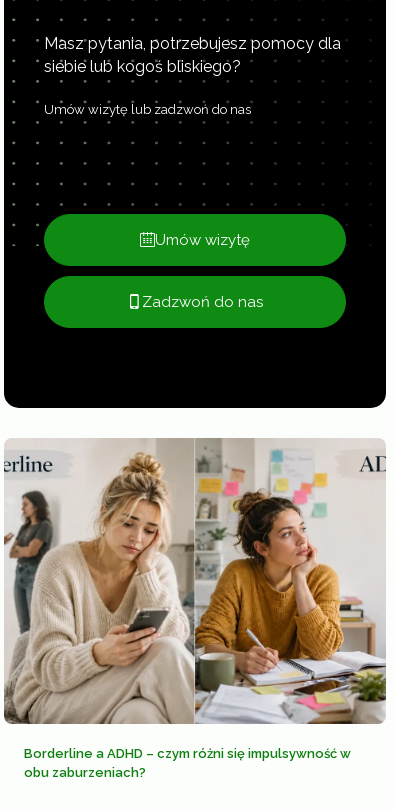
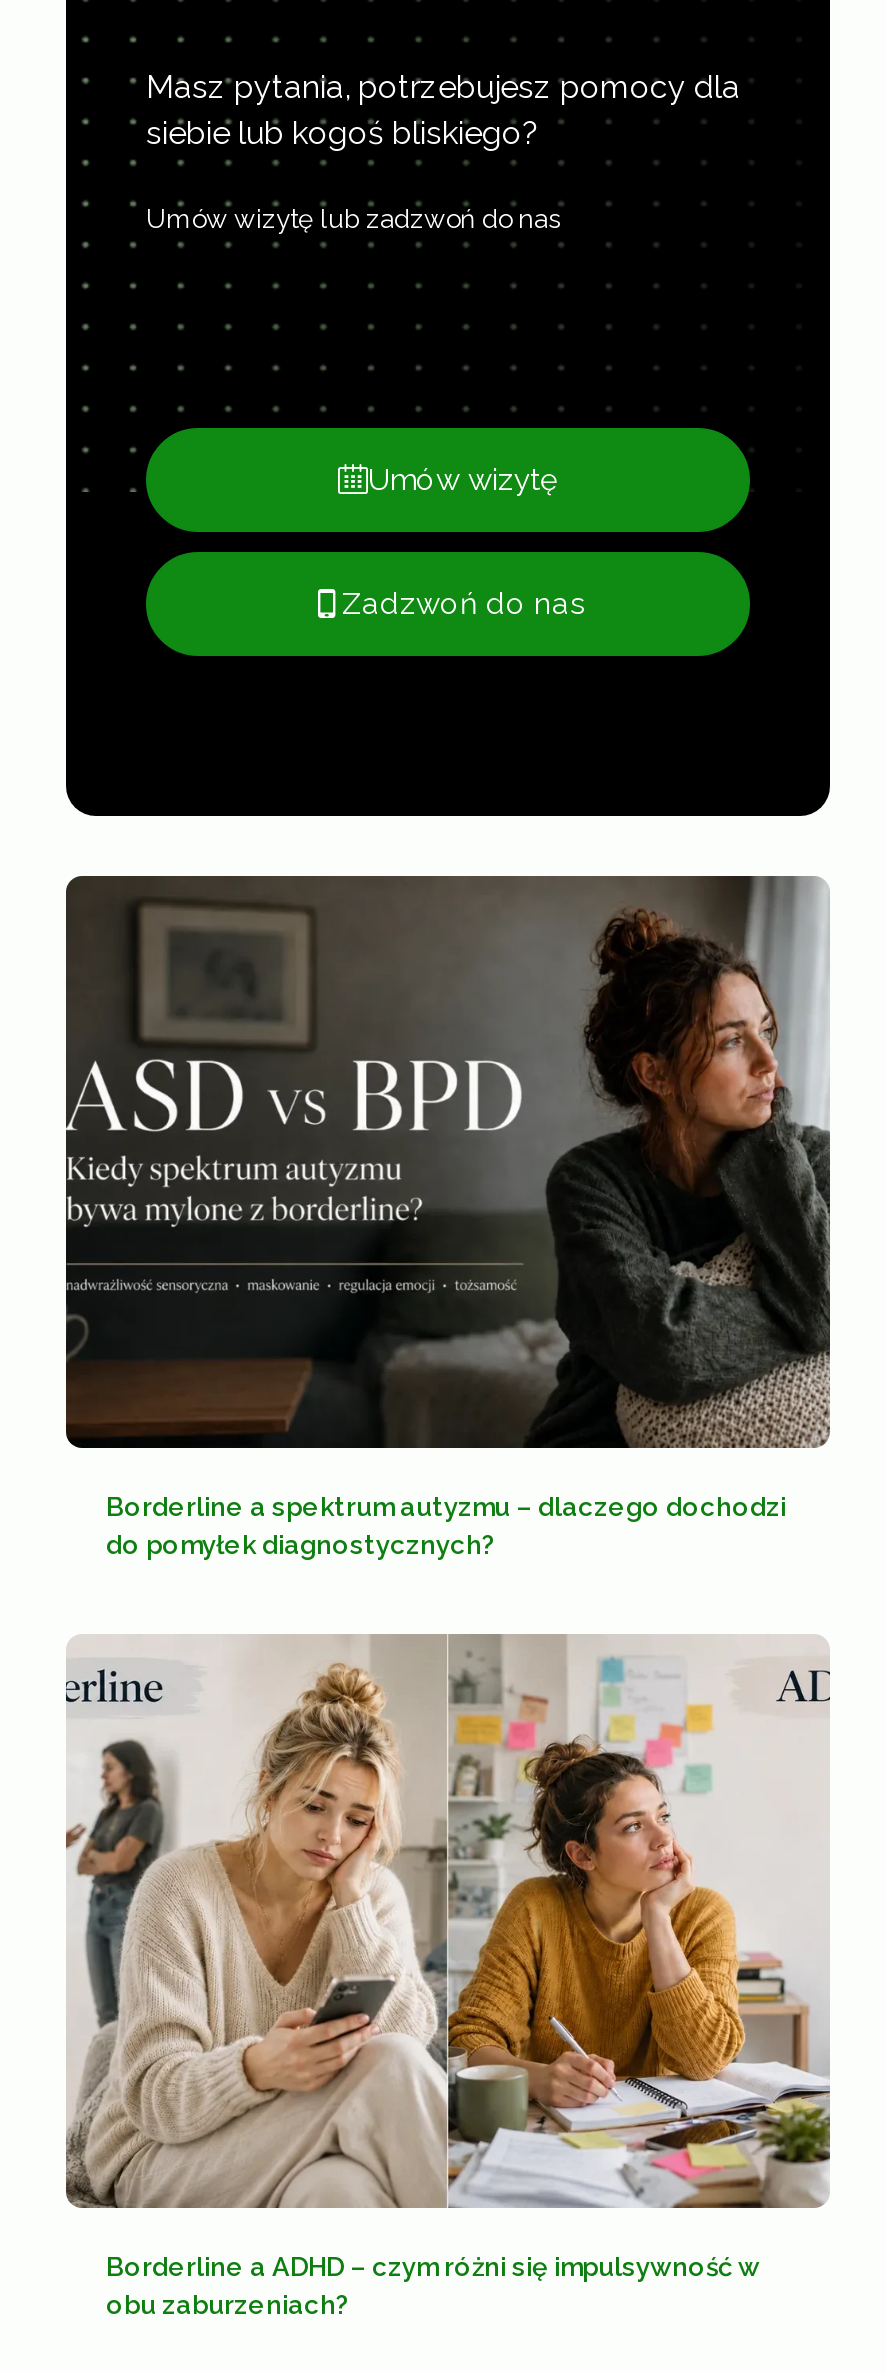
none -> [66,874,830,1561] [image] | Borderline a spektrum autyzmu – dlaczego dochodzi | do pomyłek diagnostycznych?

